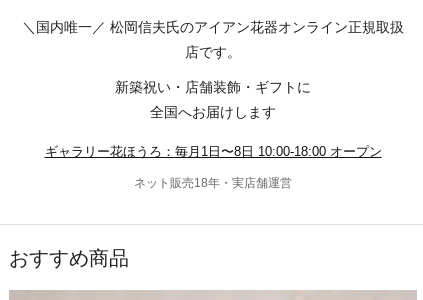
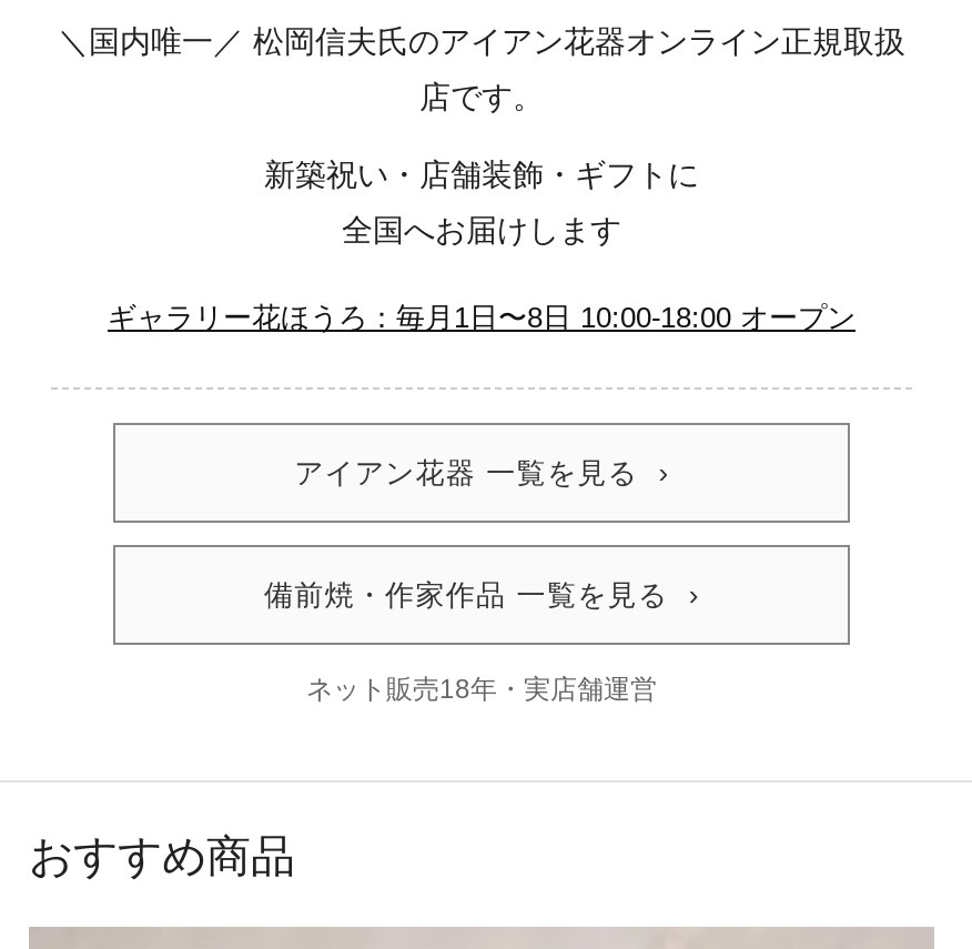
none -> [264,577,699,611] 備前焼・作家作品 一覧を見る ›
none -> [294,455,669,489] アイアン花器 一覧を見る ›

